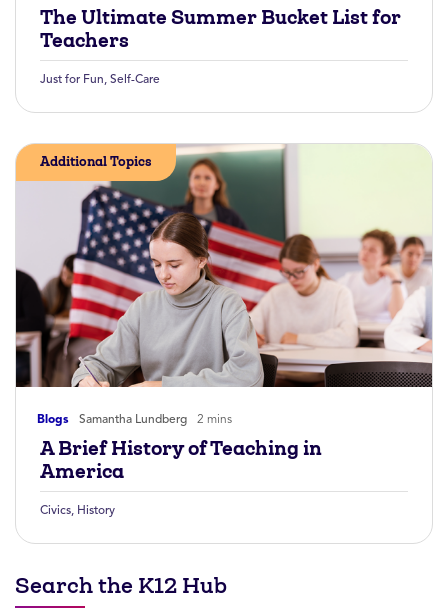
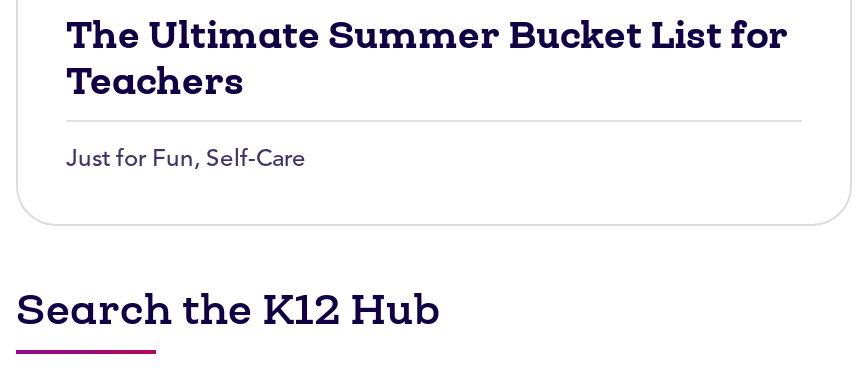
[15,143,433,388] [image] | Additional Topics -> none
[37,412,232,426] Blogs | Samantha Lundberg | 2 mins -> none
[40,436,322,517] A Brief History of Teaching in | America | Civics, History -> none

